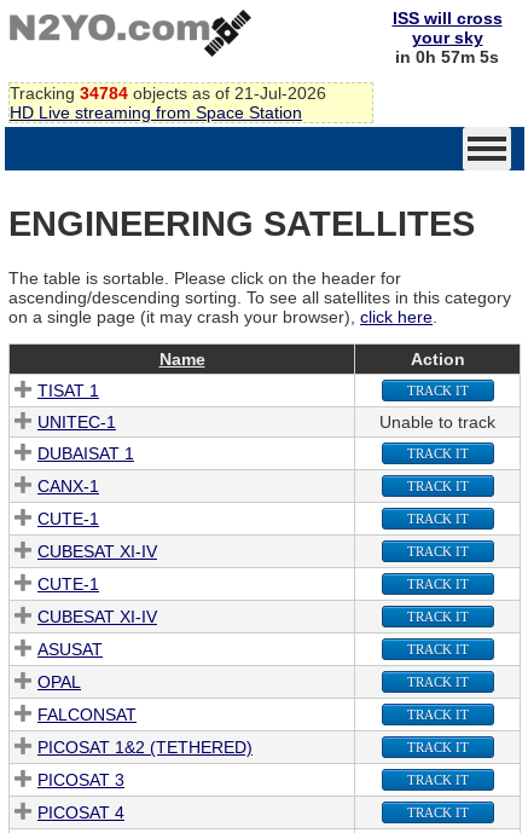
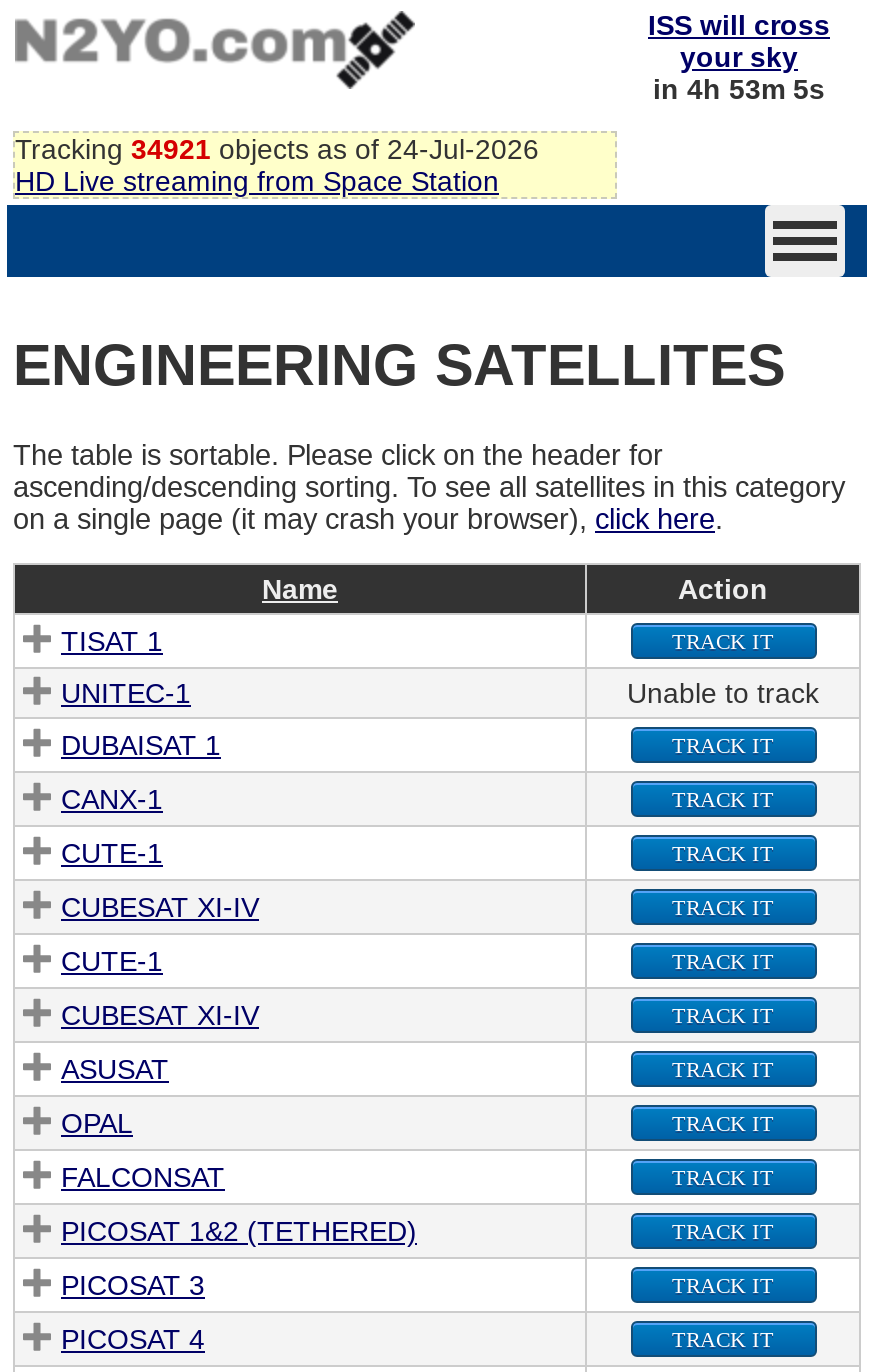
[395,47,499,66] in 0h 57m 5s -> [653,73,825,105] in 4h 53m 5s
[10,83,326,103] Tracking 34784 objects as of 21-Jul-2026 -> [15,133,539,165] Tracking 34921 objects as of 24-Jul-2026

